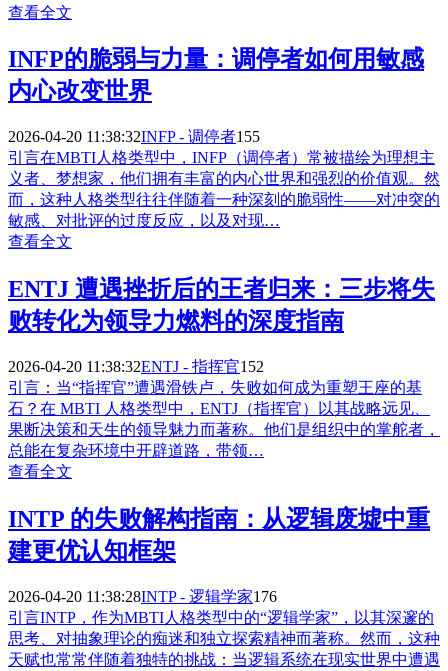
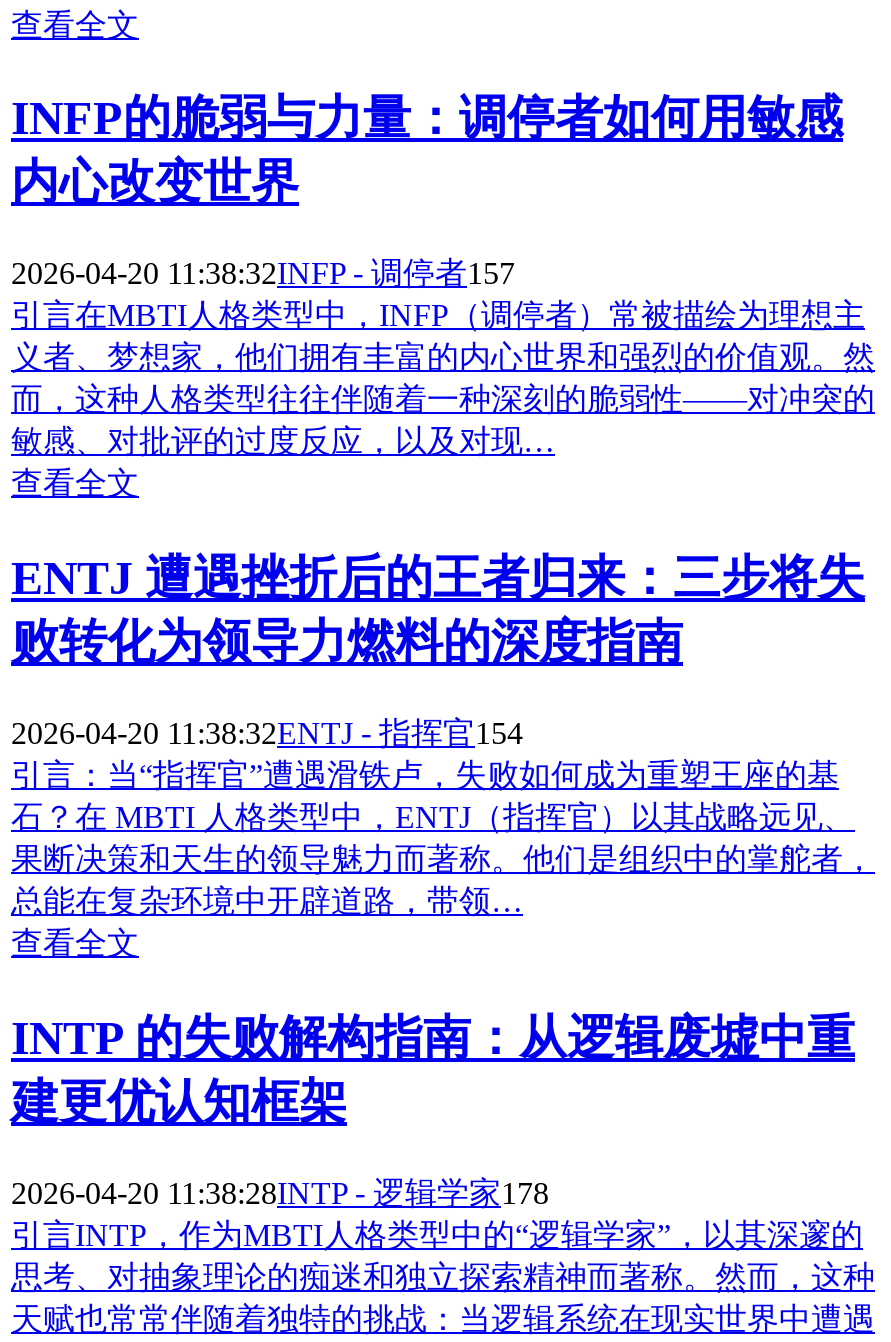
[8,128,260,145] 2026-04-20 11:38:32INFP - 调停者155 -> [11,257,515,291] 2026-04-20 11:38:32INFP - 调停者157
[8,358,264,375] 2026-04-20 11:38:32ENTJ - 指挥官152 -> [11,716,523,750] 2026-04-20 11:38:32ENTJ - 指挥官154
[8,588,277,605] 2026-04-20 11:38:28INTP - 逻辑学家176 -> [11,1176,549,1210] 2026-04-20 11:38:28INTP - 逻辑学家178

